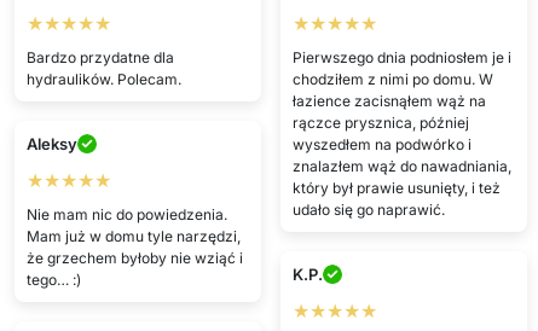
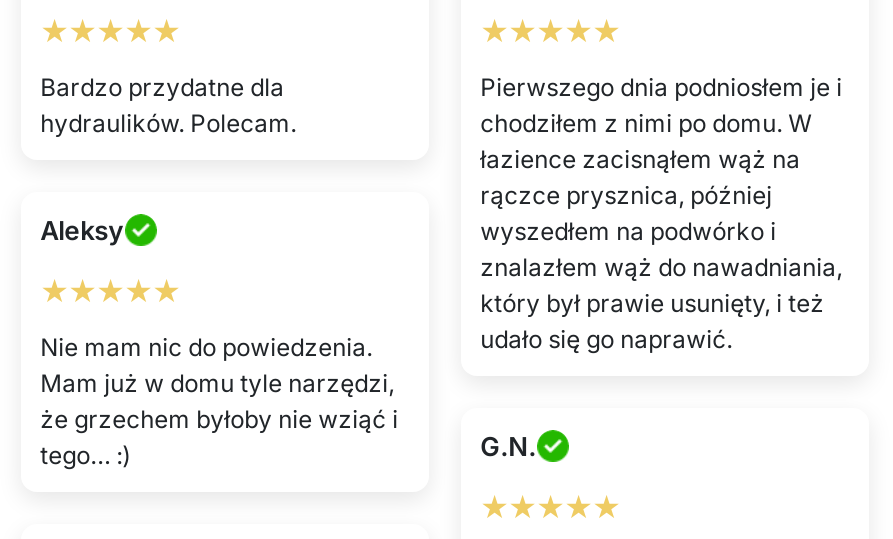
[292,264,322,283] K.P. -> [480,429,536,461] G.N.

